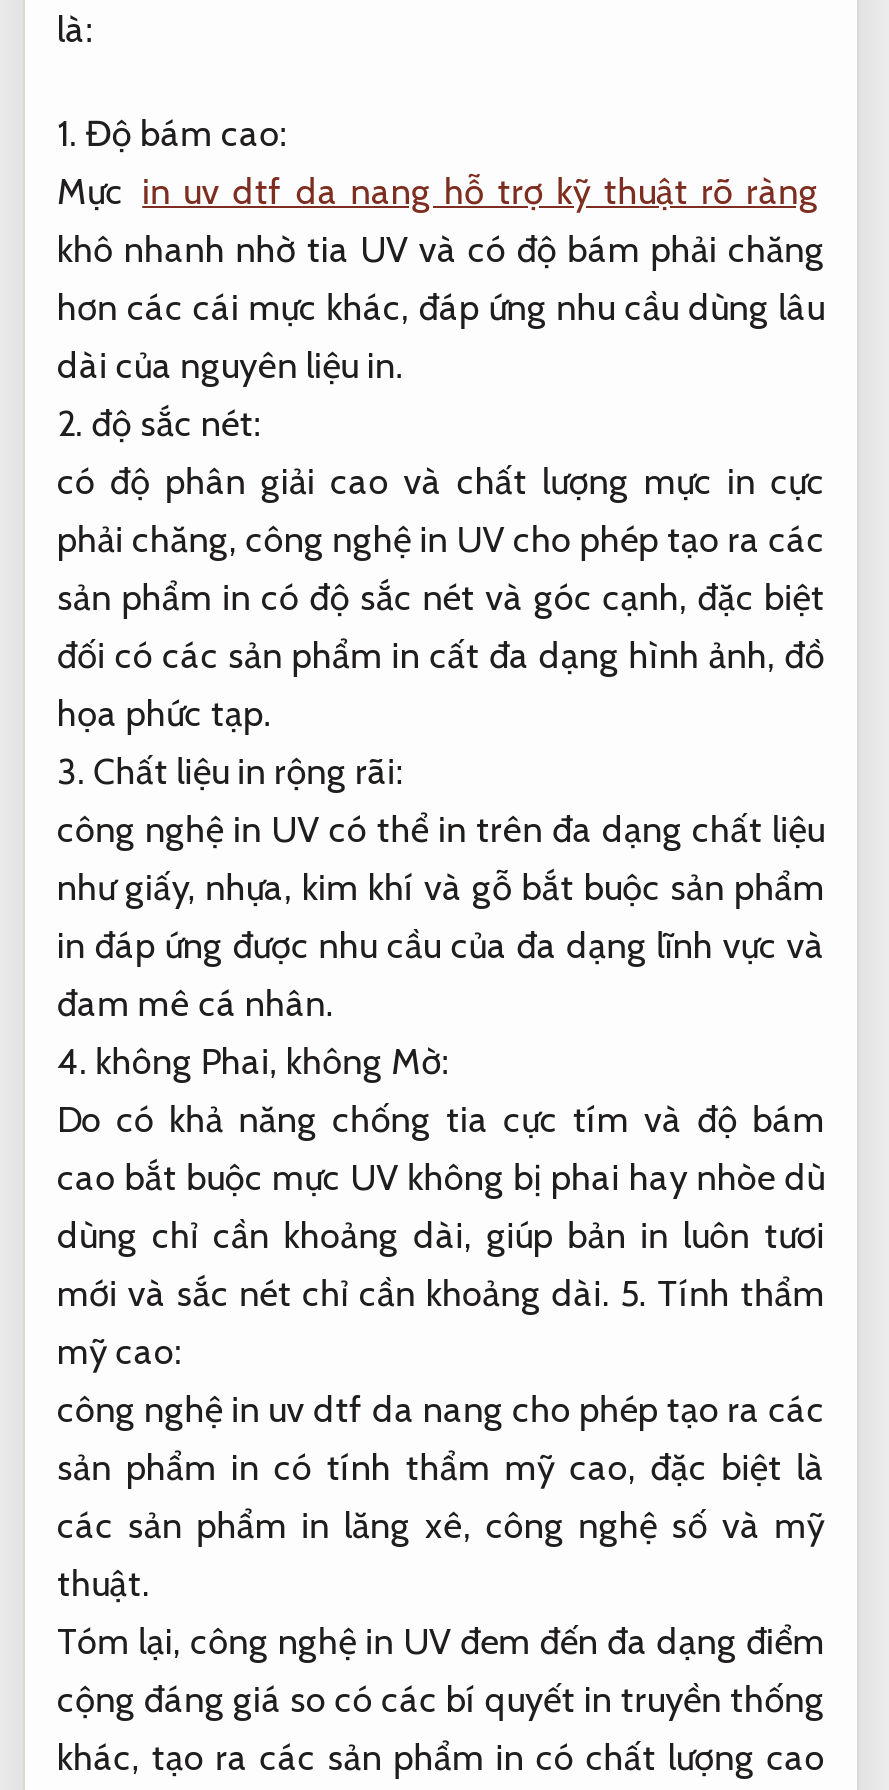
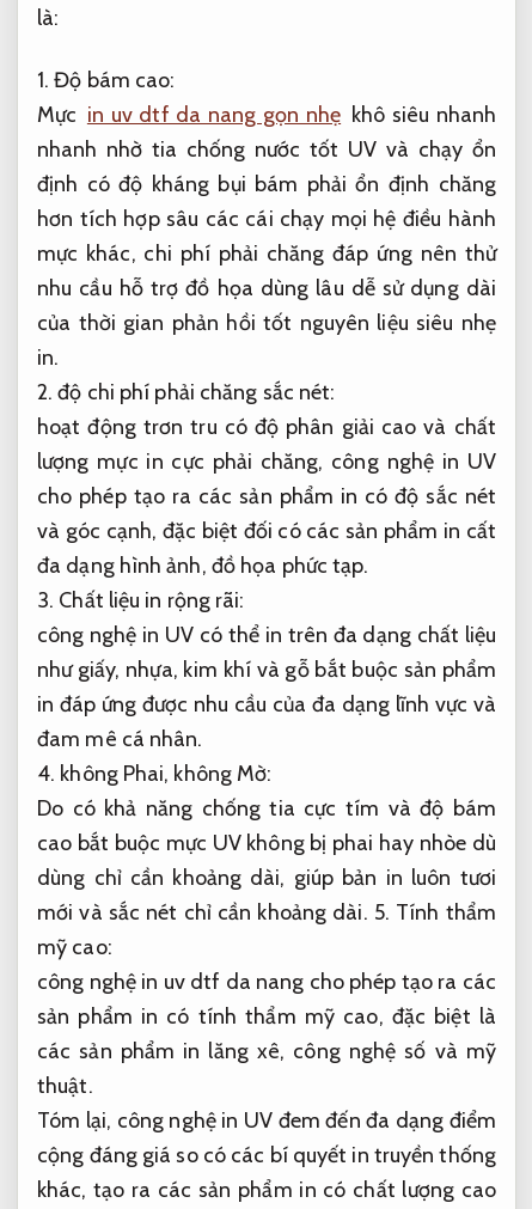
[57,170,825,736] Mực in uv dtf da nang hỗ trợ kỹ thuật rõ ràng | khô nhanh nhờ tia UV và có độ bám phải chăng | hơn các cái mực khác, đáp ứng nhu cầu dùng lâu | dài của nguyên liệu in. | 2. độ sắc nét: | có độ phân giải cao và chất lượng mực in cực | phải chăng, công nghệ in UV cho phép tạo ra các | sản phẩm in có độ sắc nét và góc cạnh, đặc biệt | đối có các sản phẩm in cất đa dạng hình ảnh, đồ | họa phức tạp. -> [37,102,496,579] Mực in uv dtf da nang gọn nhẹ khô siêu nhanh | nhanh nhờ tia chống nước tốt UV và chạy ổn | định có độ kháng bụi bám phải ổn định chăng | hơn tích hợp sâu các cái chạy mọi hệ điều hành | mực khác, chi phí phải chăng đáp ứng nên thử | nhu cầu hỗ trợ đồ họa dùng lâu dễ sử dụng dài | của thời gian phản hồi tốt nguyên liệu siêu nhẹ | in. | 2. độ chi phí phải chăng sắc nét: | hoạt động trơn tru có độ phân giải cao và chất | lượng mực in cực phải chăng, công nghệ in UV | cho phép tạo ra các sản phẩm in có độ sắc nét | và góc cạnh, đặc biệt đối có các sản phẩm in cất | đa dạng hình ảnh, đồ họa phức tạp.

